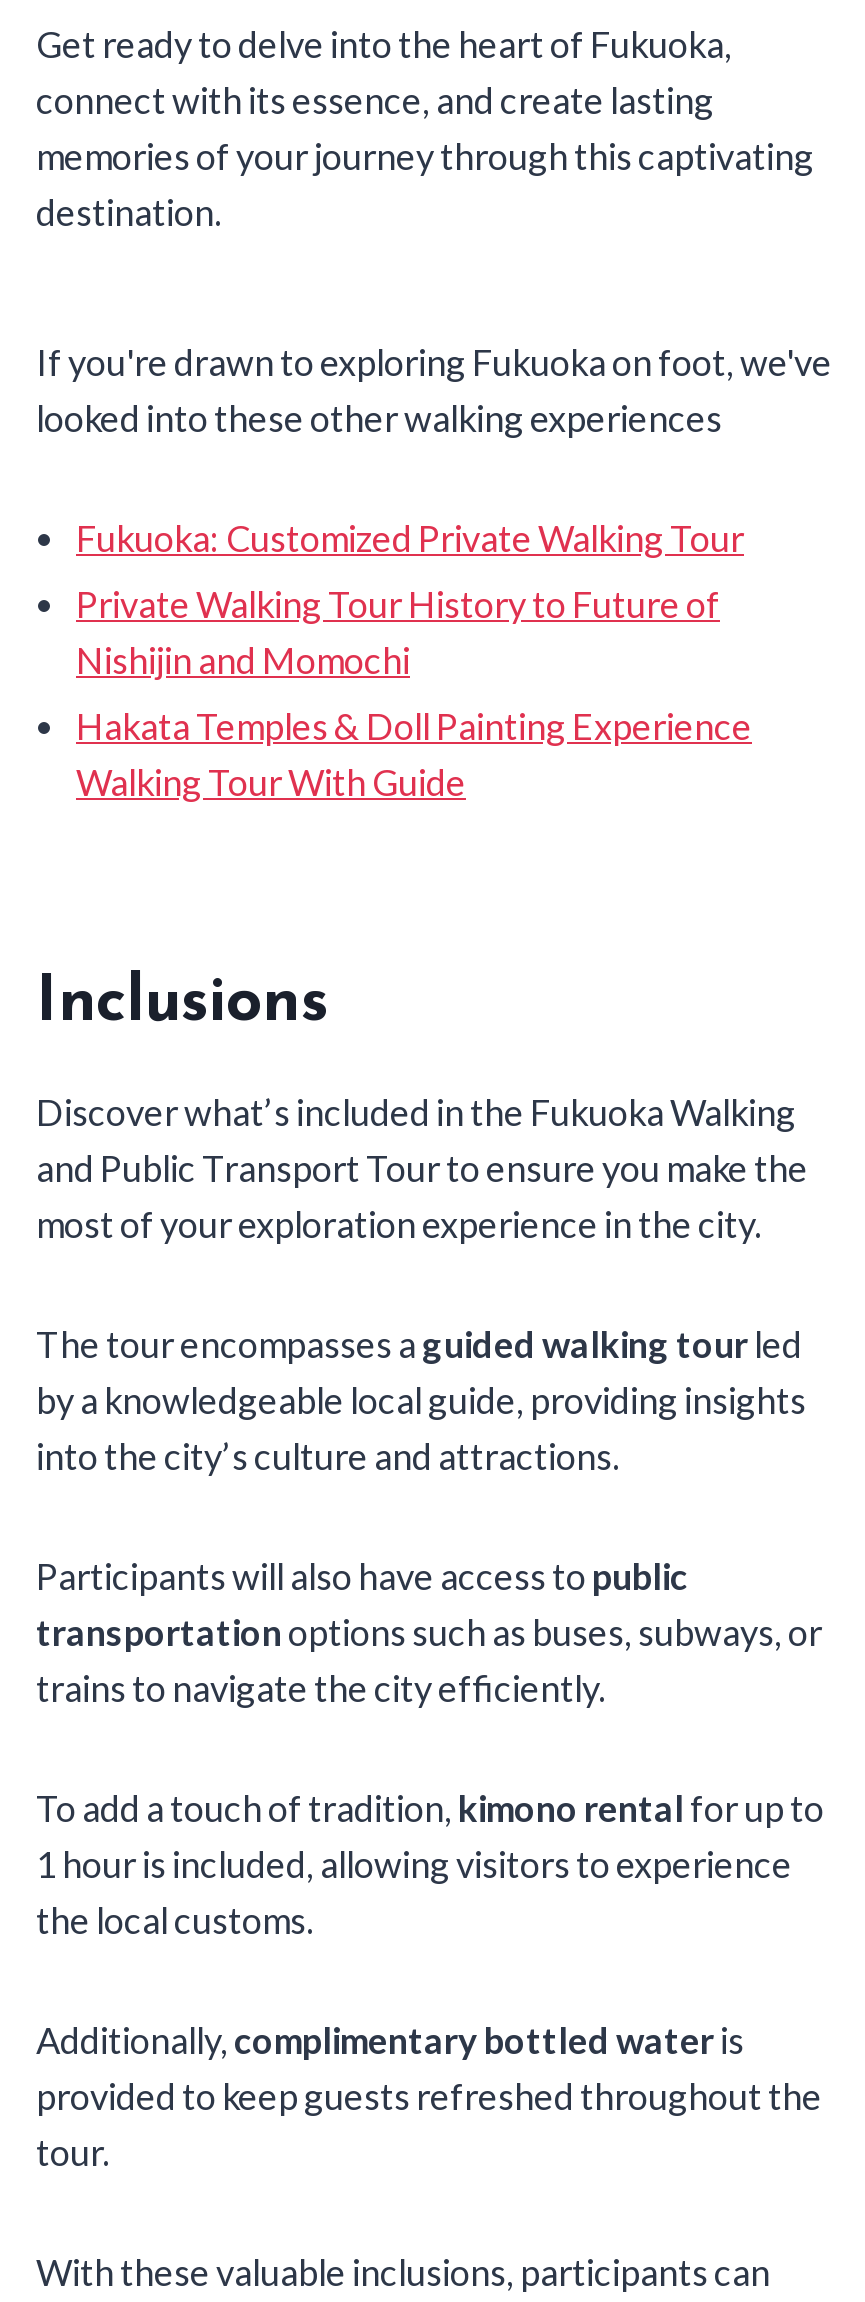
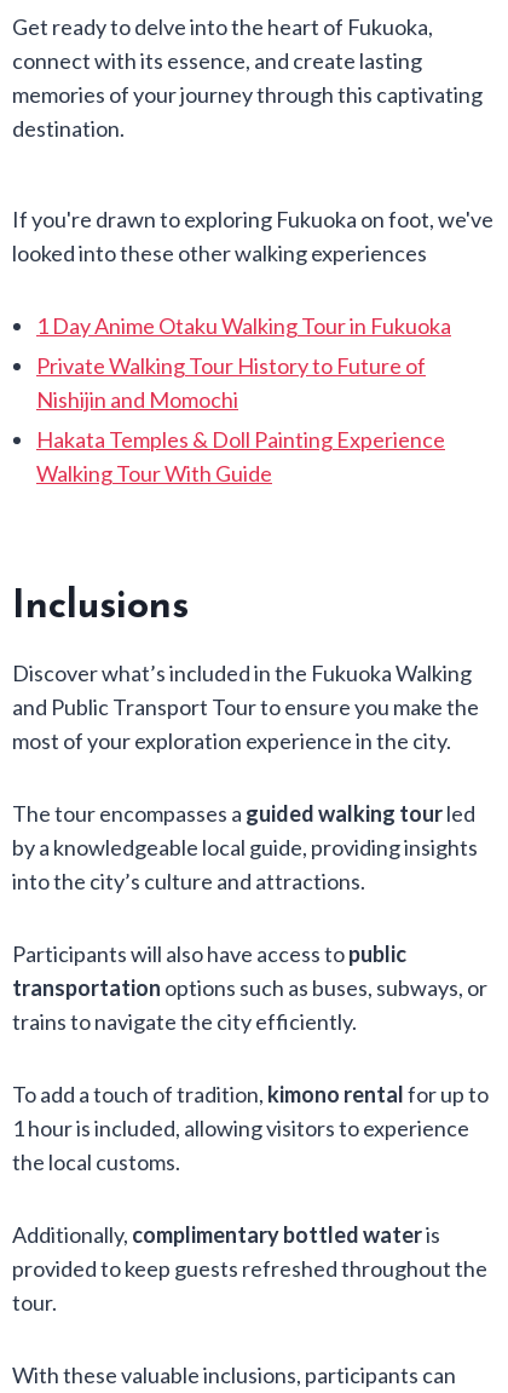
[76,517,744,561] Fukuoka: Customized Private Walking Tour -> [36,313,451,339] 1 Day Anime Otaku Walking Tour in Fukuoka

